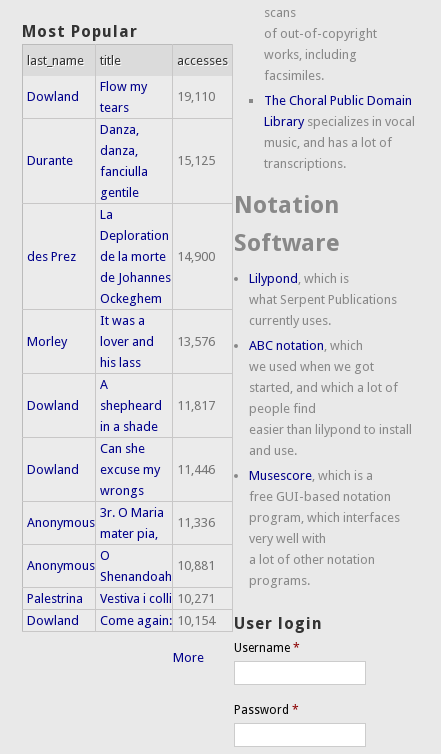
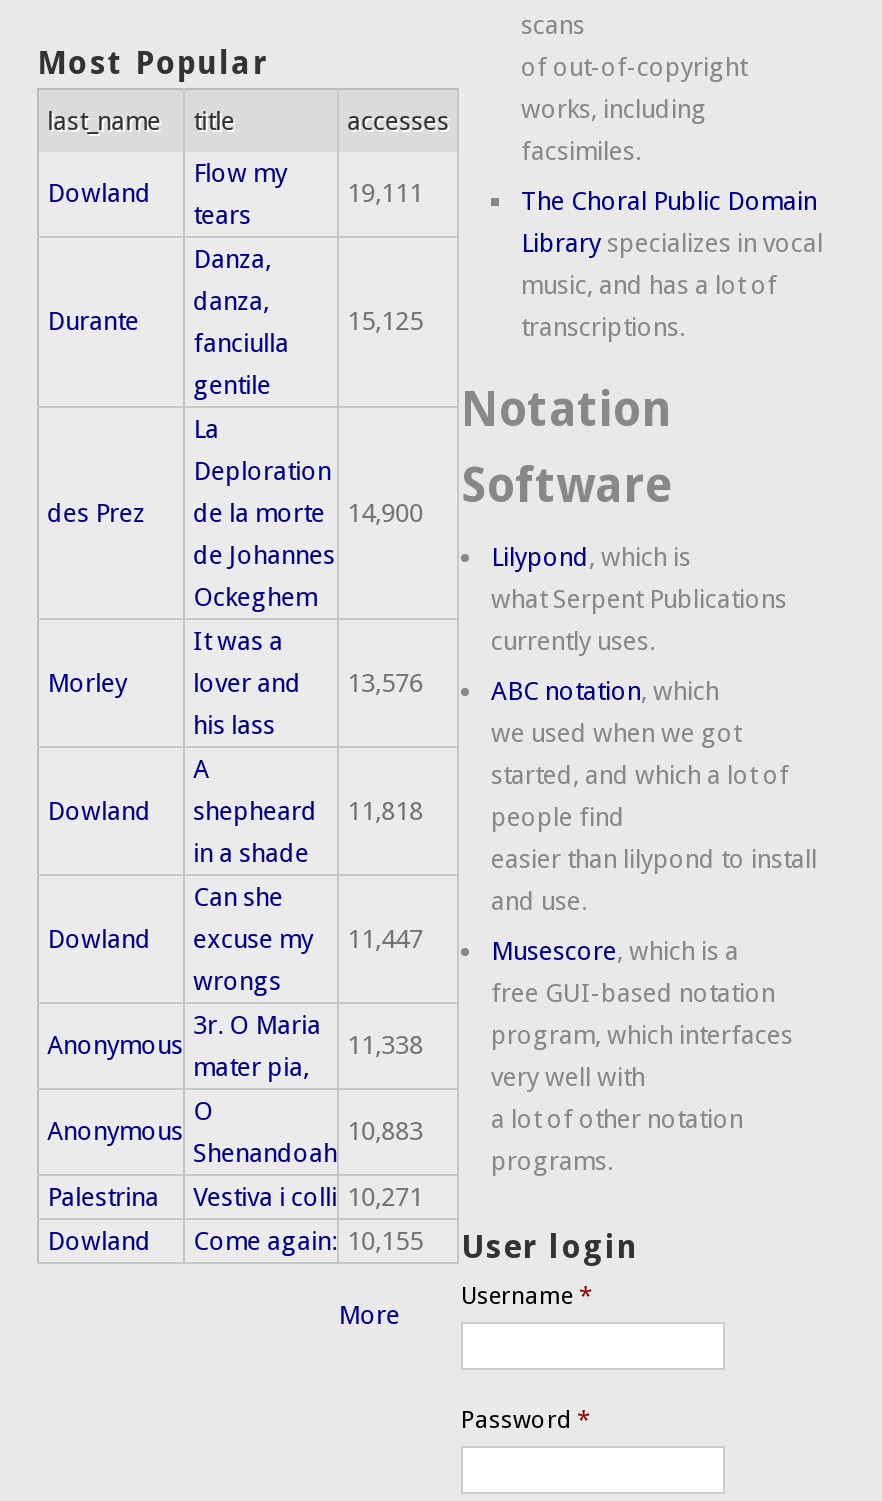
[177,89,215,104] 19,110 -> [347,178,423,208] 19,111
[27,398,215,413] Dowland shepheard 11,817 -> [47,796,423,826] Dowland shepheard 11,818
[27,462,215,477] Dowland excuse my 11,446 -> [47,924,423,954] Dowland excuse my 11,447
[177,515,215,530] 11,336 -> [347,1030,423,1060] 11,338
[177,558,215,573] 10,881 -> [347,1116,423,1146] 10,883
[27,613,323,633] Dowland Come again: 10,154 User login -> [47,1226,639,1265] Dowland Come again: 10,155 User login

